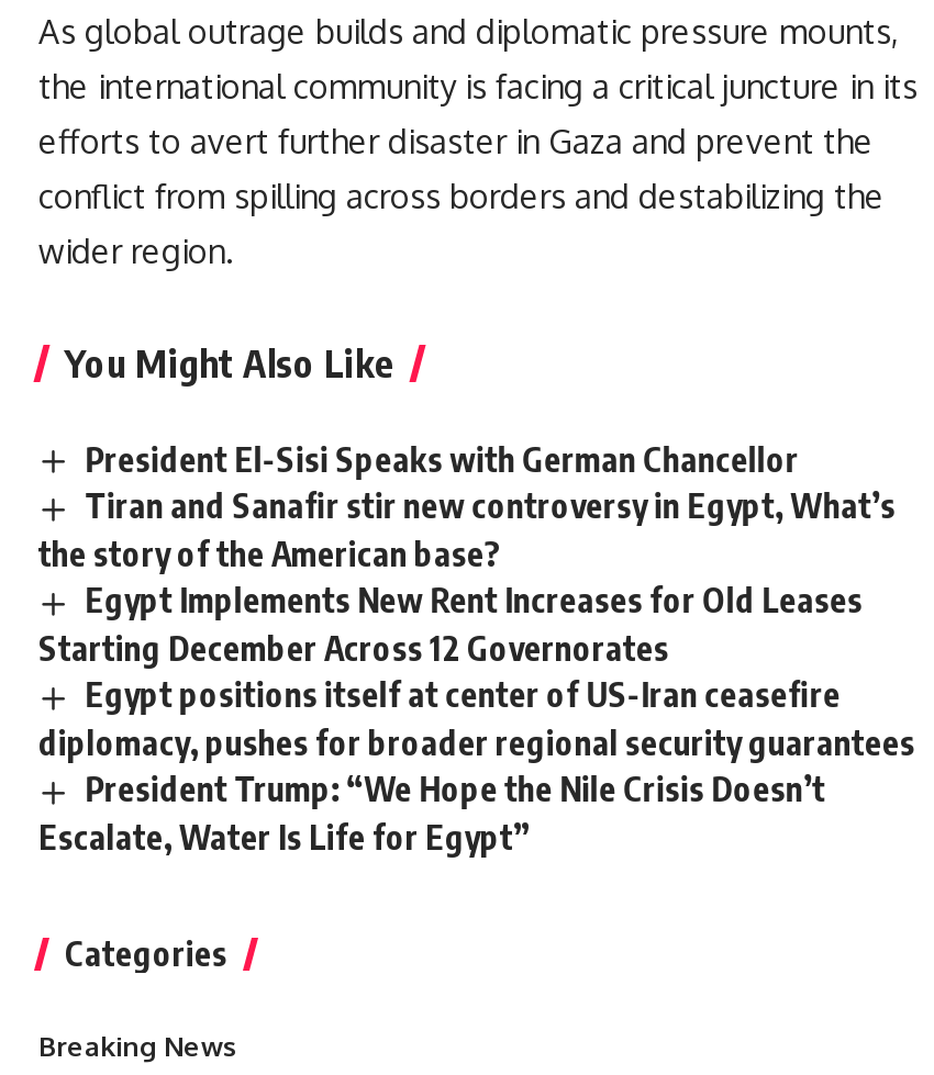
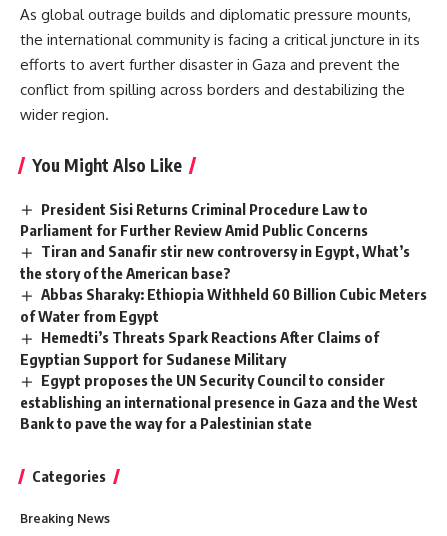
[85,438,799,478] President El-Sisi Speaks with German Chancellor -> [20,199,368,239] President Sisi Returns Criminal Procedure Law to | Parliament for Further Review Amid Public Concerns
[38,580,915,856] Egypt Implements New Rent Increases for Old Leases | Starting December Across 12 Governorates | Egypt positions itself at center of US-Iran ceasefire | diplomacy, pushes for broader regional security guarantees | President Trump: “We Hope the Nile Crisis Doesn’t | Escalate, Water Is Life for Egypt” -> [20,285,427,432] Abbas Sharaky: Ethiopia Withheld 60 Billion Cubic Meters | of Water from Egypt | Hemedti’s Threats Spark Reactions After Claims of | Egyptian Support for Sudanese Military | Egypt proposes the UN Security Council to consider | establishing an international presence in Gaza and the West | Bank to pave the way for a Palestinian state

